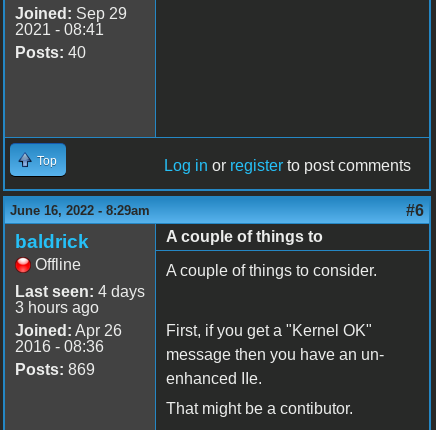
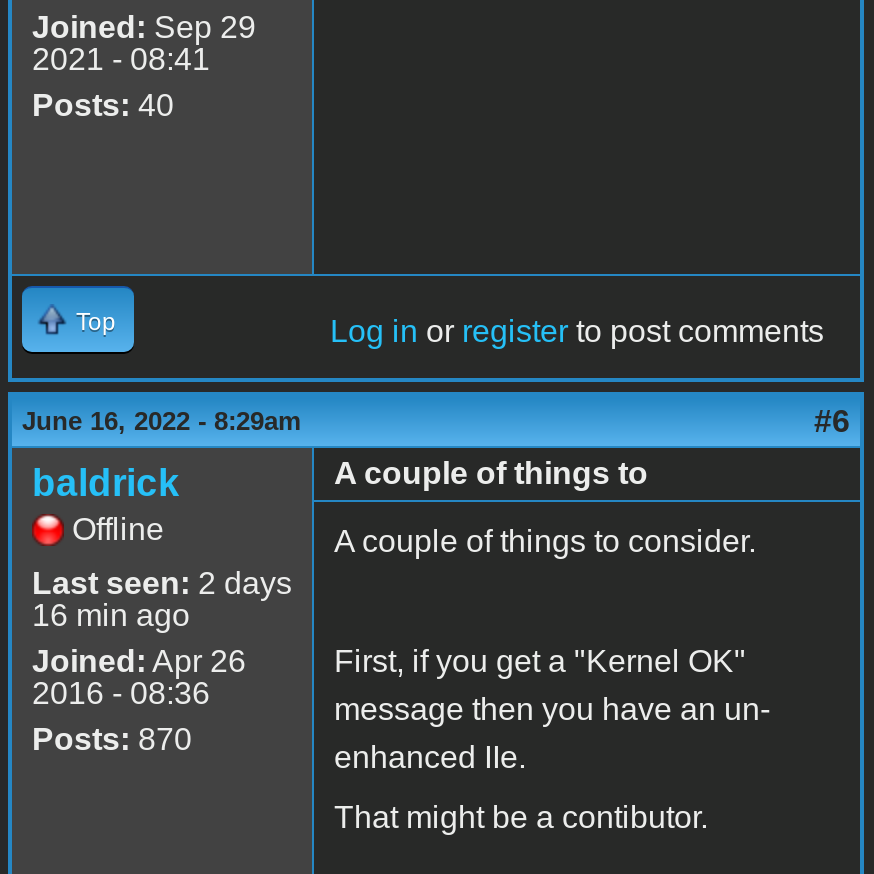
[15,283,145,300] Last seen: 4 days -> [32,566,292,600] Last seen: 2 days
[15,299,99,316] 3 hours ago -> [32,598,190,632] 16 min ago
[15,361,95,378] Posts: 869 -> [32,722,192,756] Posts: 870

